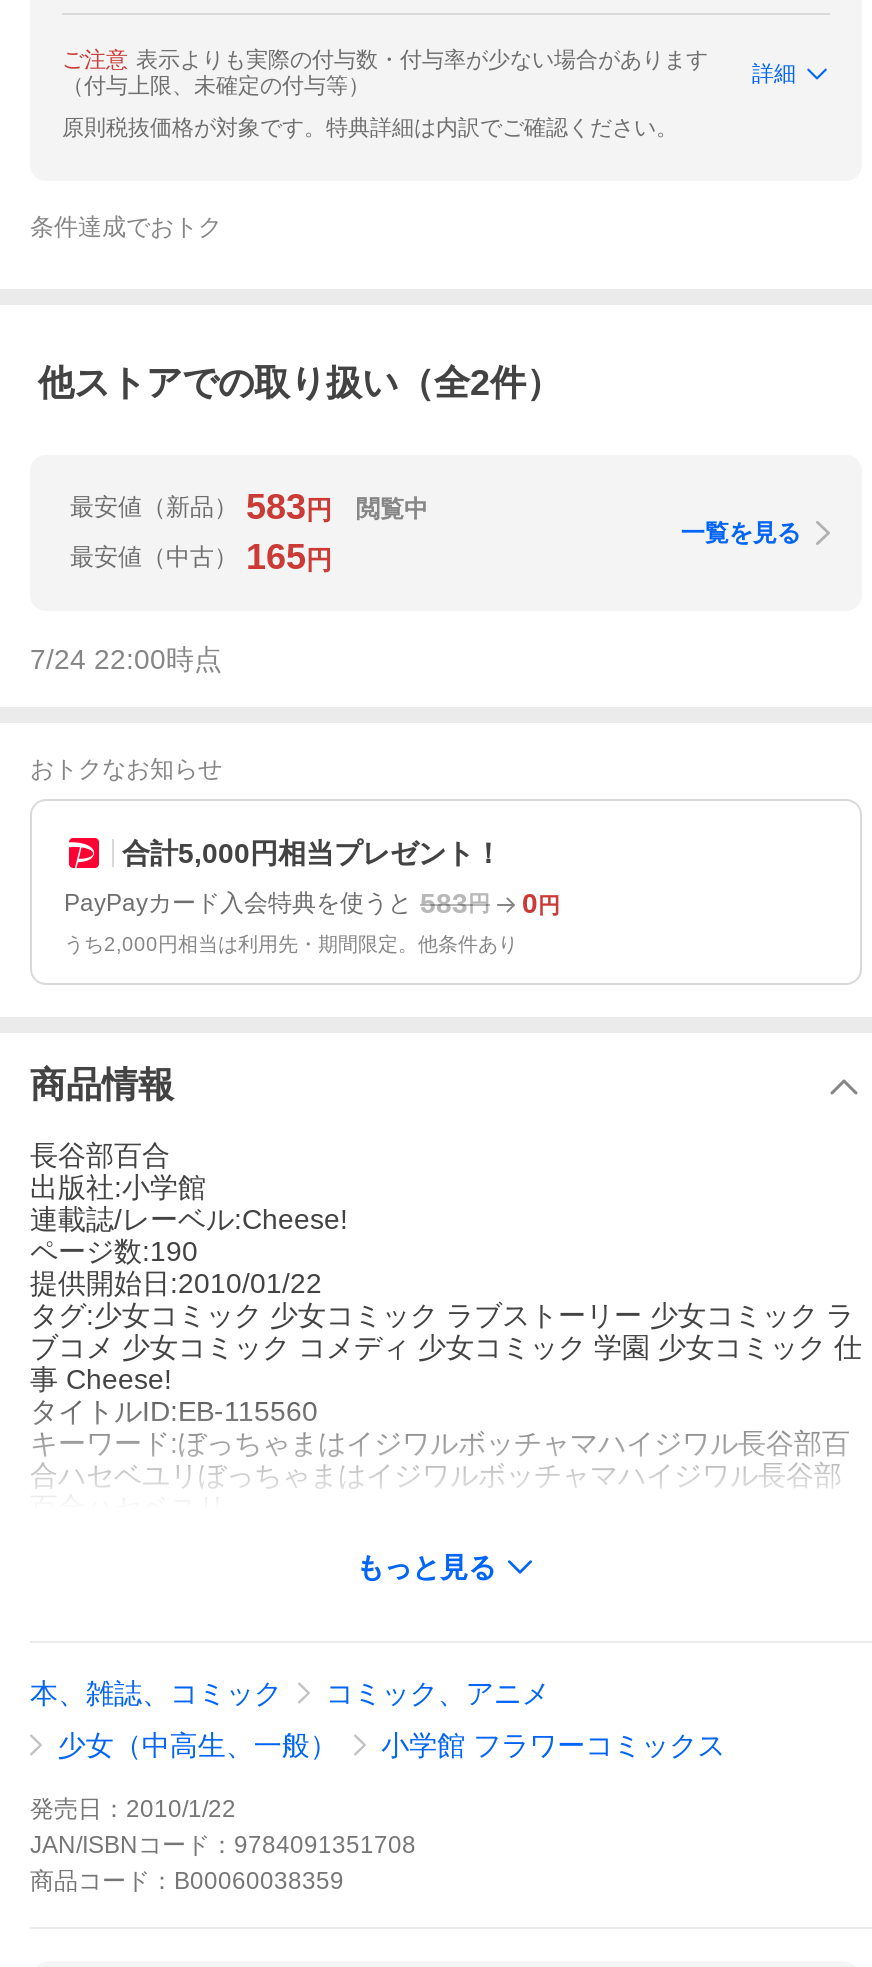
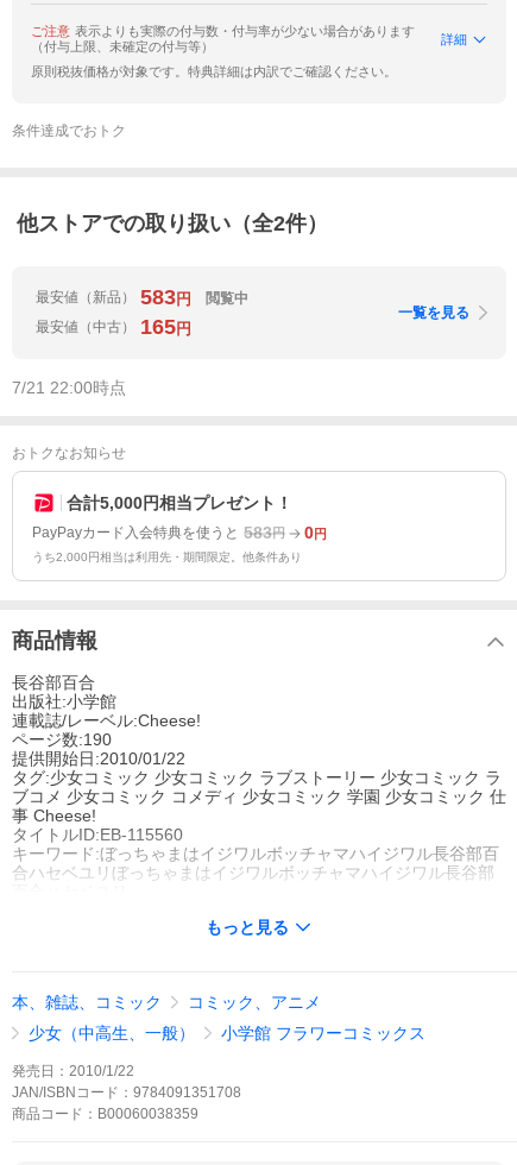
[30,643,222,675] 7/24 22:00時点 -> [12,378,126,397] 7/21 22:00時点

